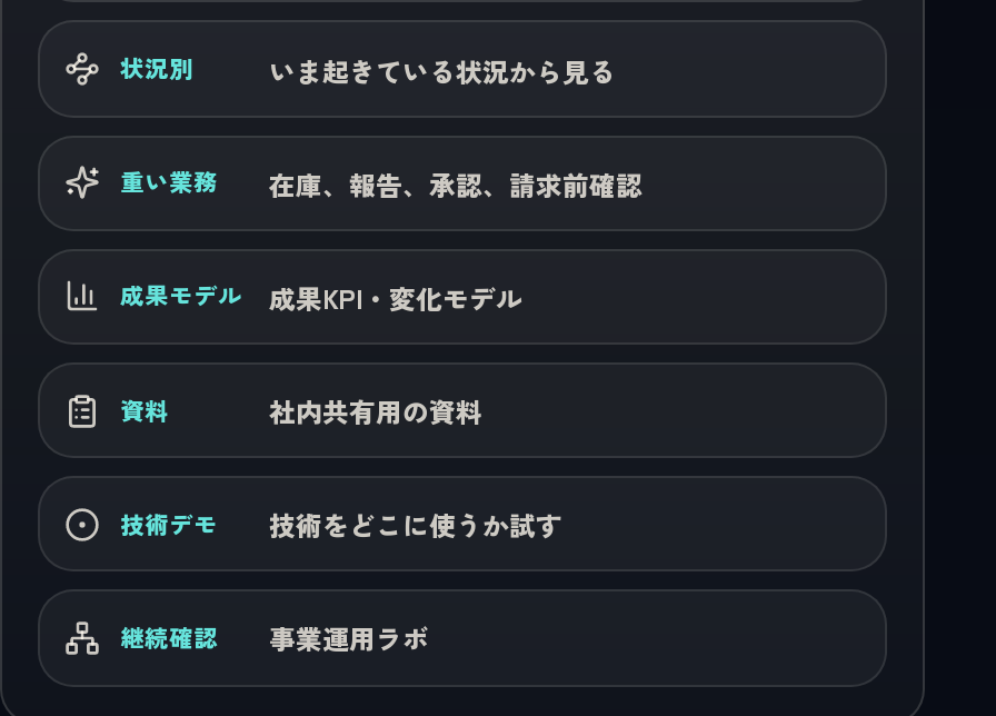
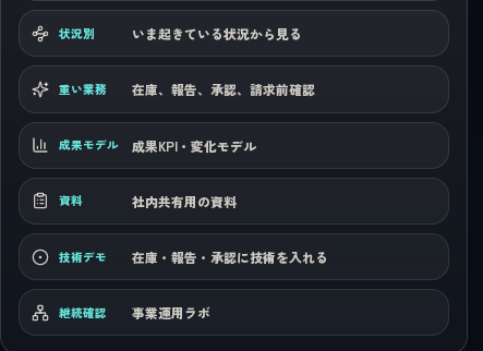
[269,505,562,543] 技術をどこに使うか試す -> [132,247,328,266] 在庫・報告・承認に技術を入れる

